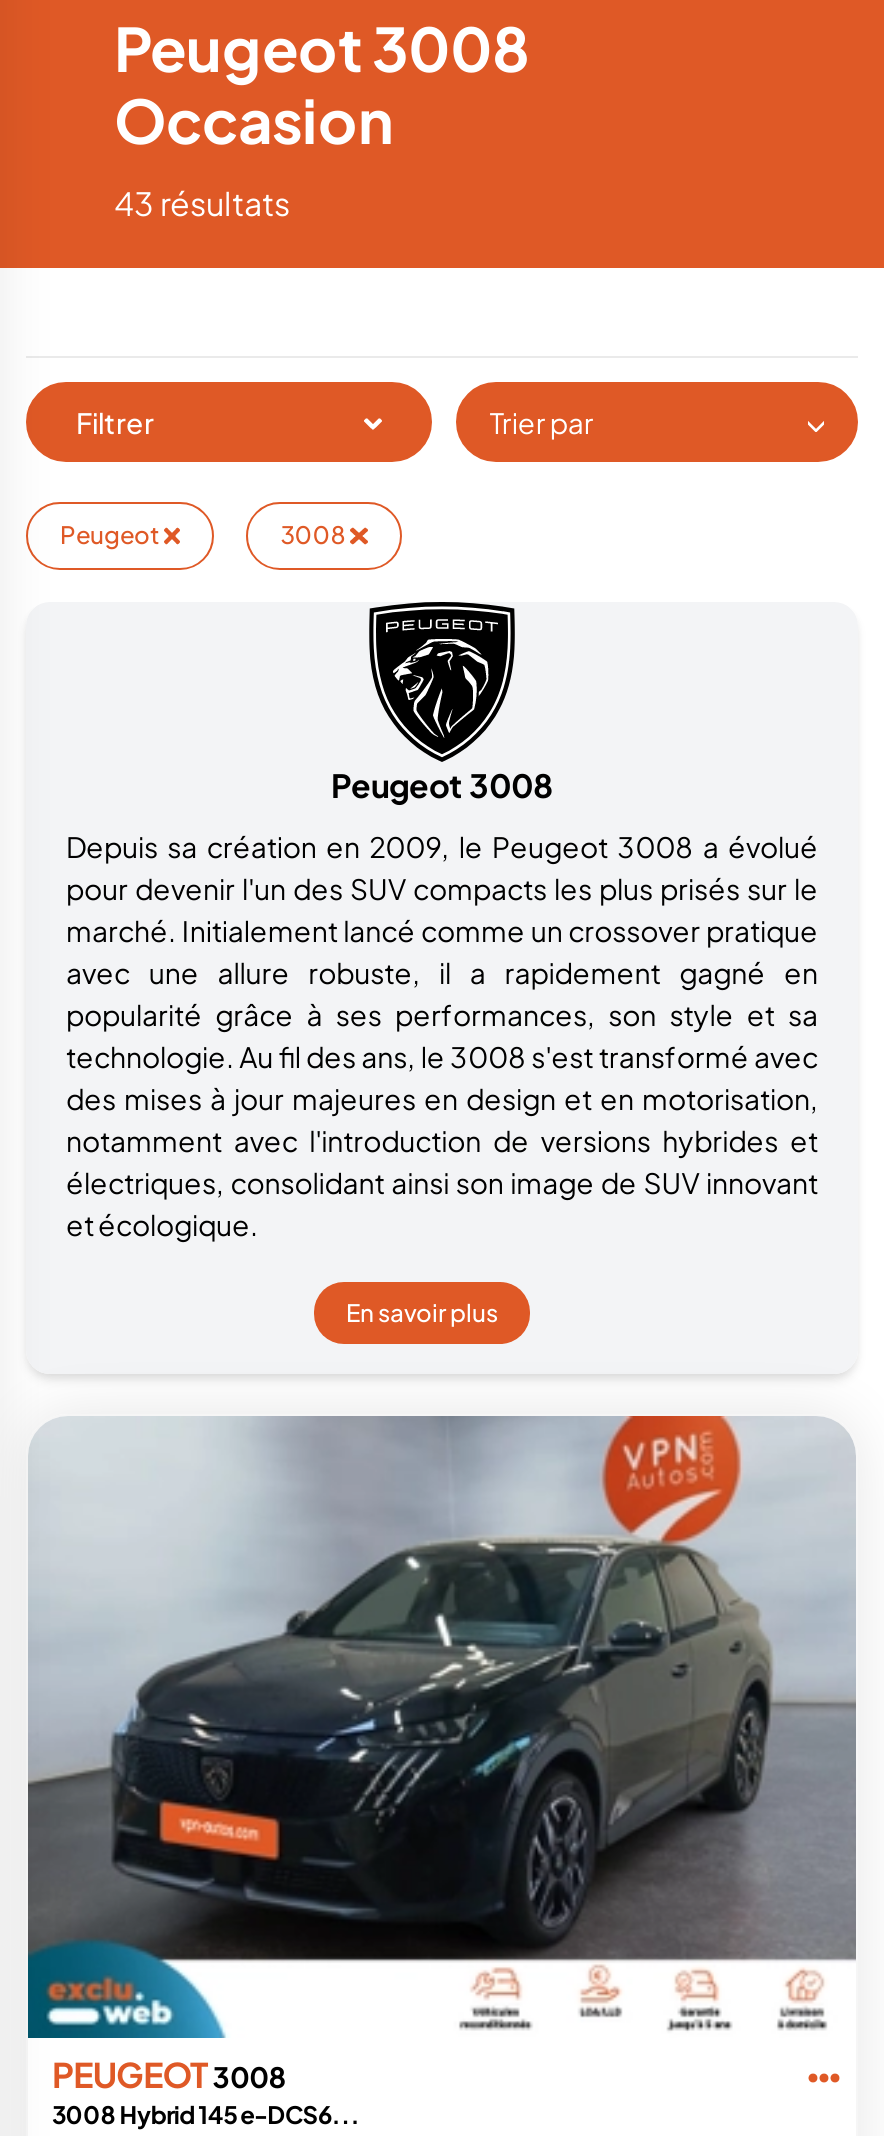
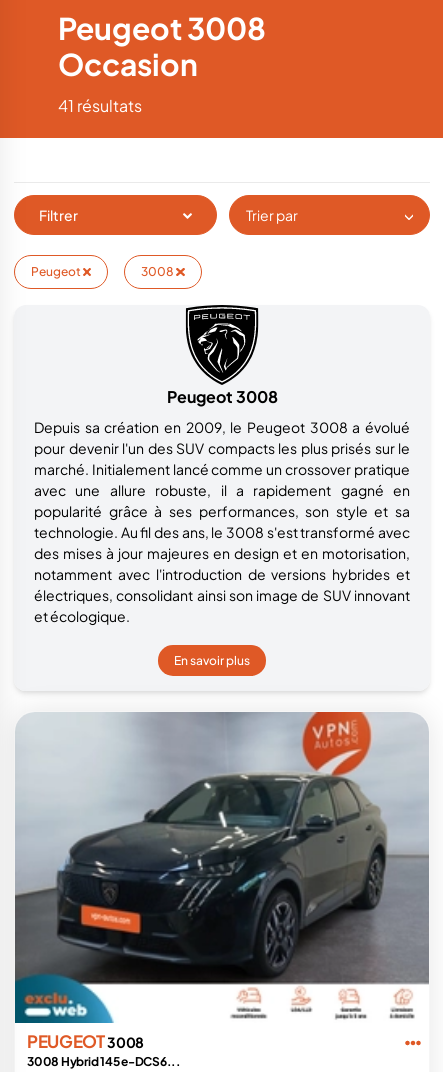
[114,182,290,224] 43 résultats -> [58,95,142,116] 41 résultats

